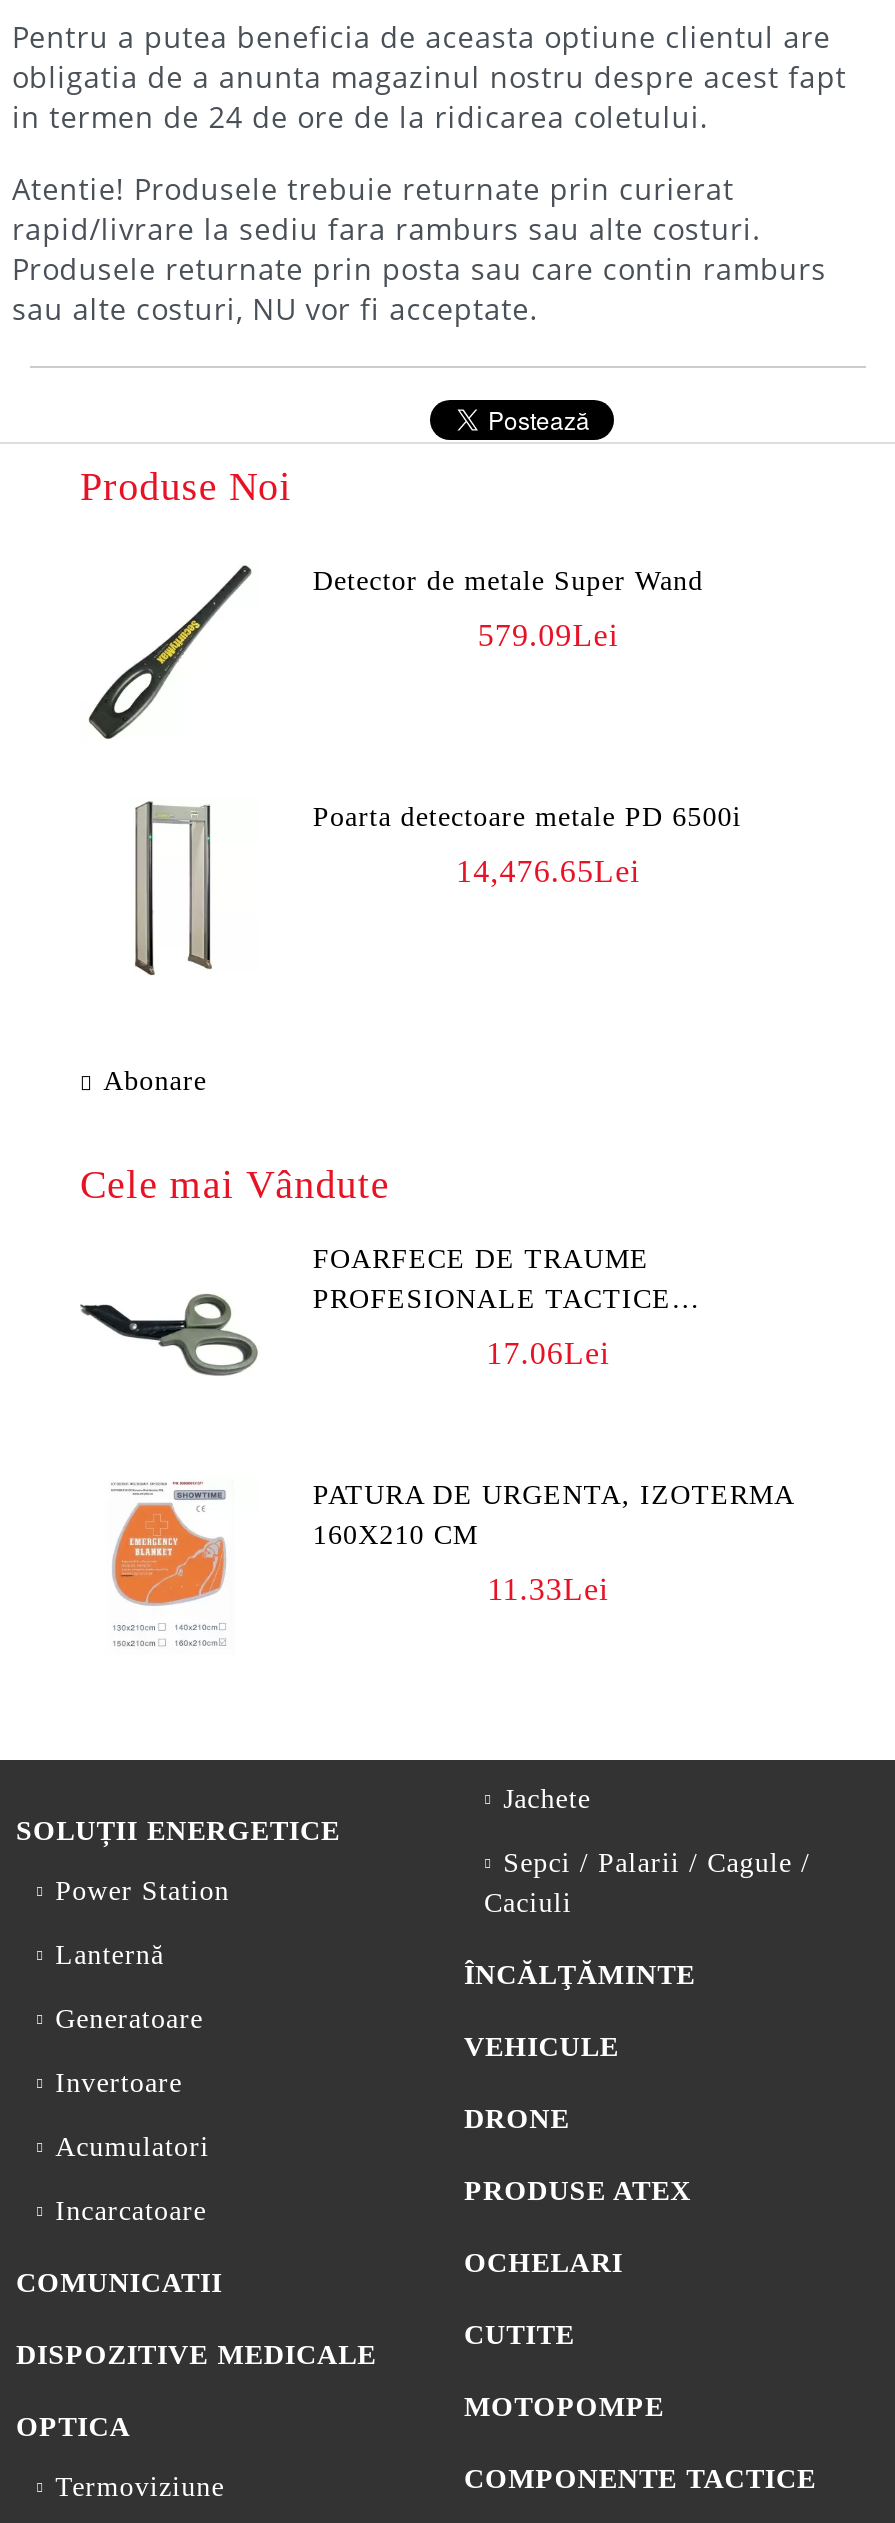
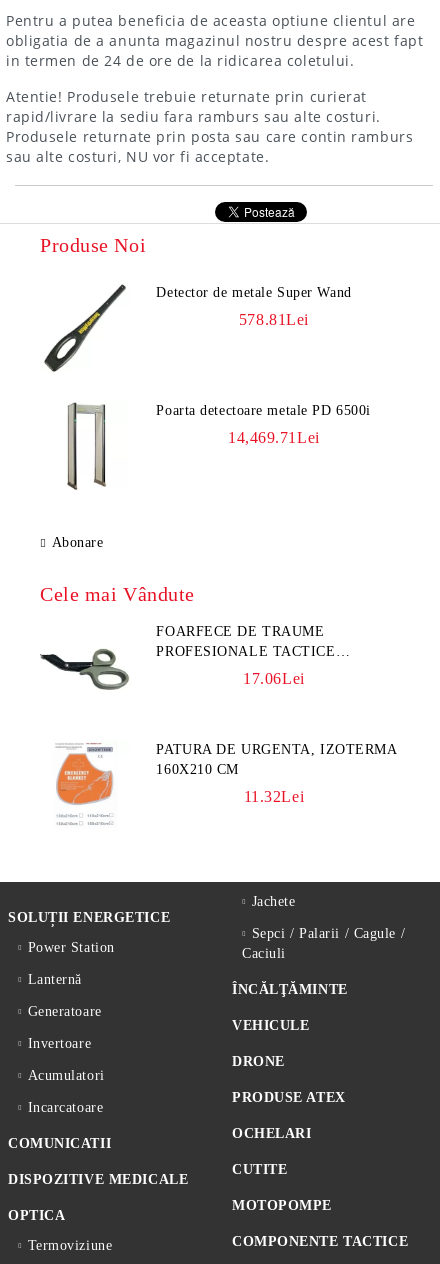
[478,618,618,652] 579.09Lei -> [239,311,309,328] 578.81Lei
[456,854,640,888] 14,476.65Lei -> [228,429,320,446] 14,469.71Lei
[487,1572,608,1606] 11.33Lei -> [244,788,304,805] 11.32Lei

